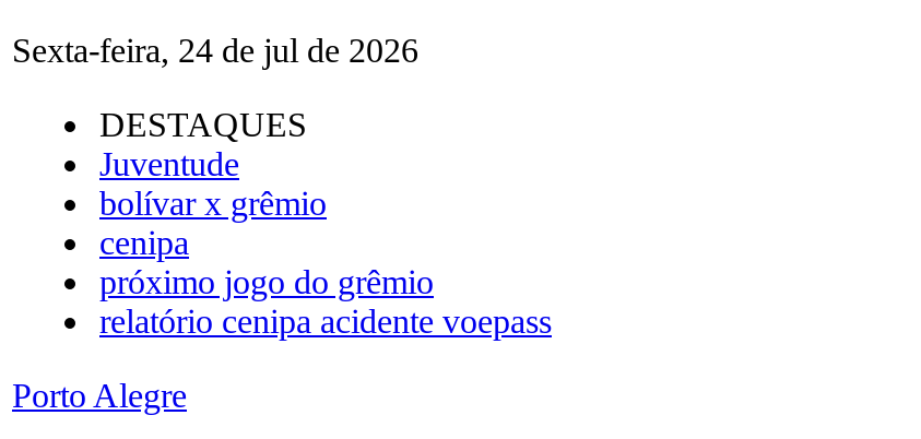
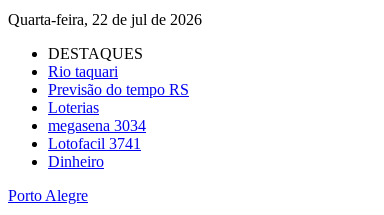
[12,32,418,69] Sexta-feira, 24 de jul de 2026 -> [8,11,202,28] Quarta-feira, 22 de jul de 2026
[99,145,552,340] Juventude | bolívar x grêmio | cenipa | próximo jogo do grêmio | relatório cenipa acidente voepass -> [48,63,189,170] Rio taquari | Previsão do tempo RS | Loterias | megasena 3034 | Lotofacil 3741 | Dinheiro

